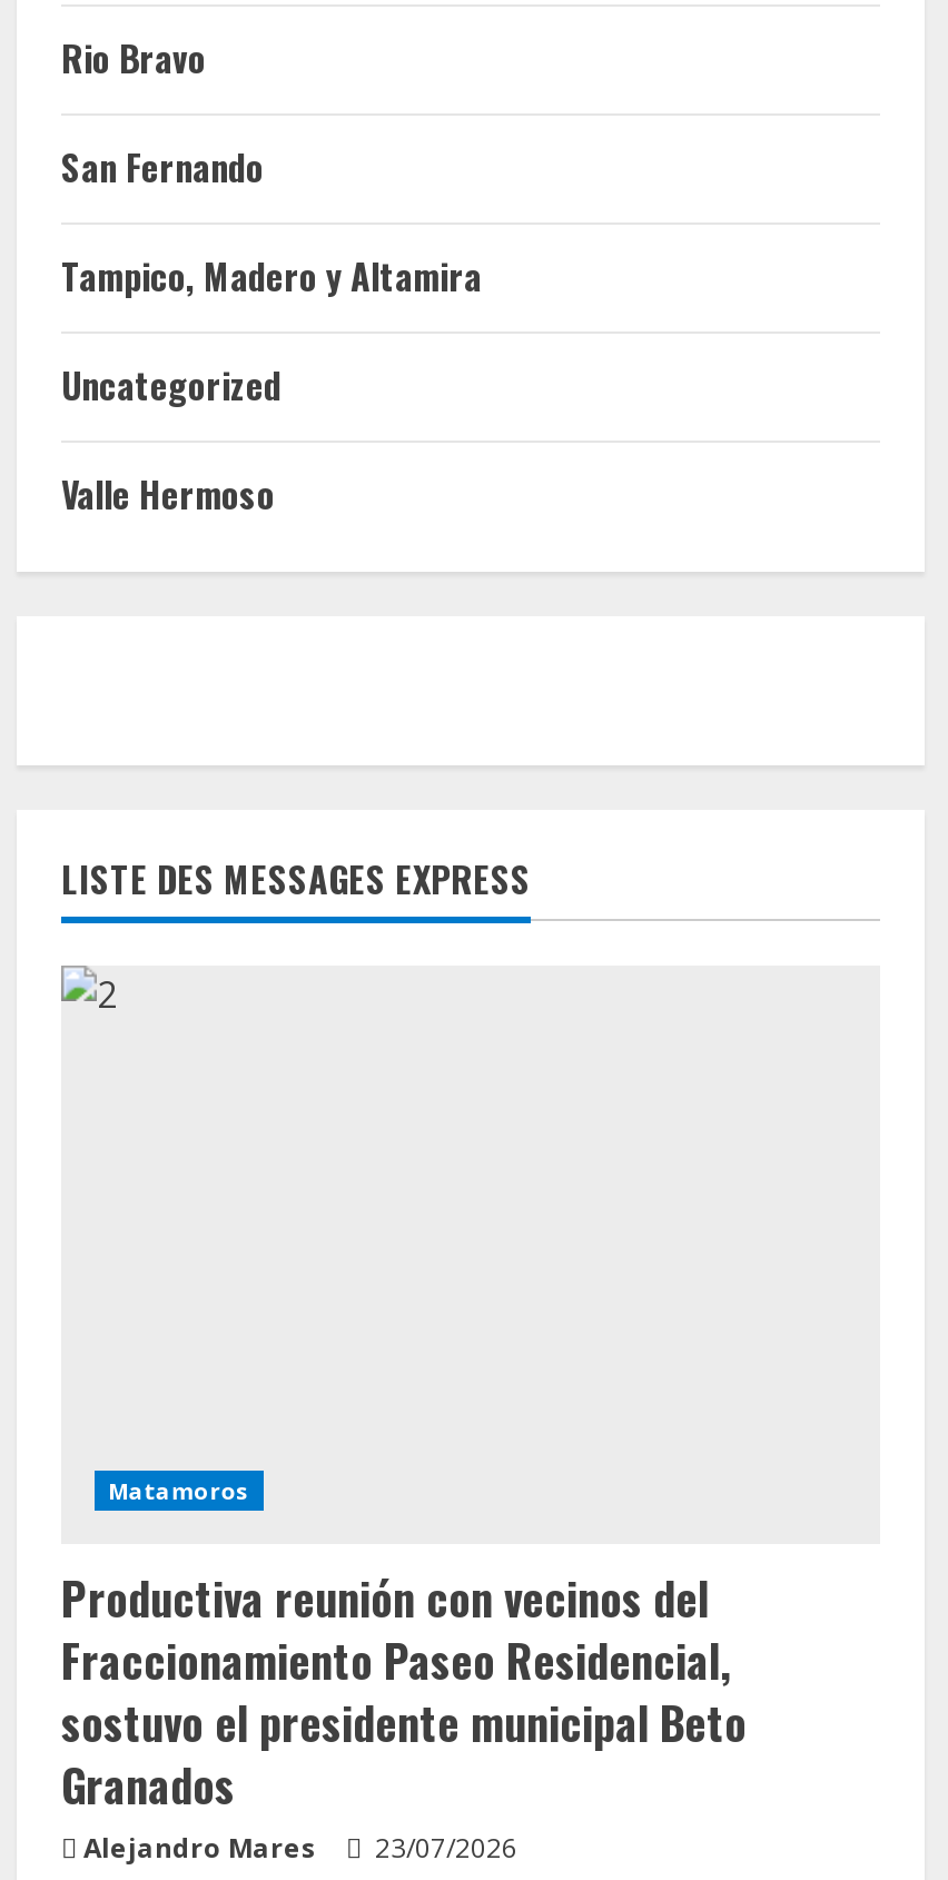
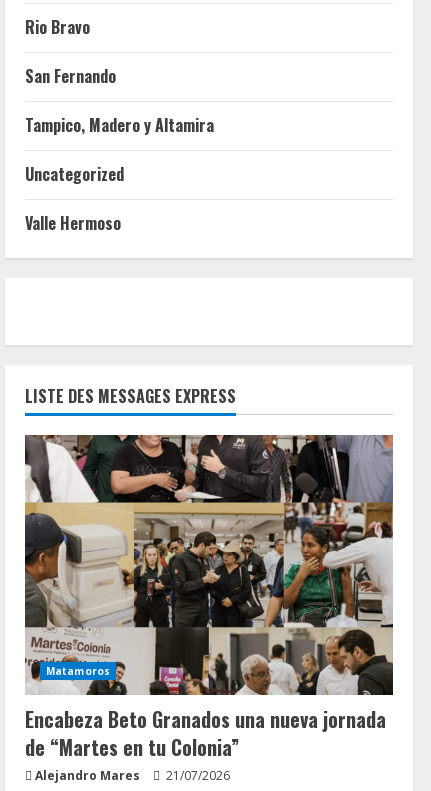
none -> [24,434,394,696] [image]
[61,1564,747,1818] Productiva reunión con vecinos del | Fraccionamiento Paseo Residencial, | sostuvo el presidente municipal Beto | Granados -> [25,704,386,762] Encabeza Beto Granados una nueva jornada | de “Martes en tu Colonia”
[83,1829,517,1867] Alejandro Mares 23/07/2026 -> [35,767,230,784] Alejandro Mares 21/07/2026

